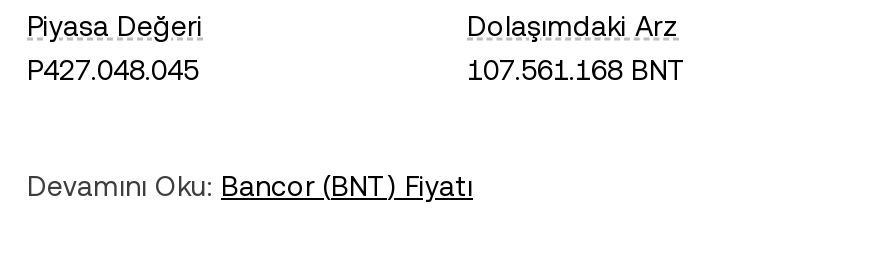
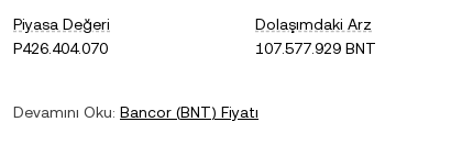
[27,54,199,86] P427.048.045 -> [13,40,108,57] P426.404.070
[467,54,687,86] 107.561.168 BNT -> [255,40,376,57] 107.577.929 BNT

